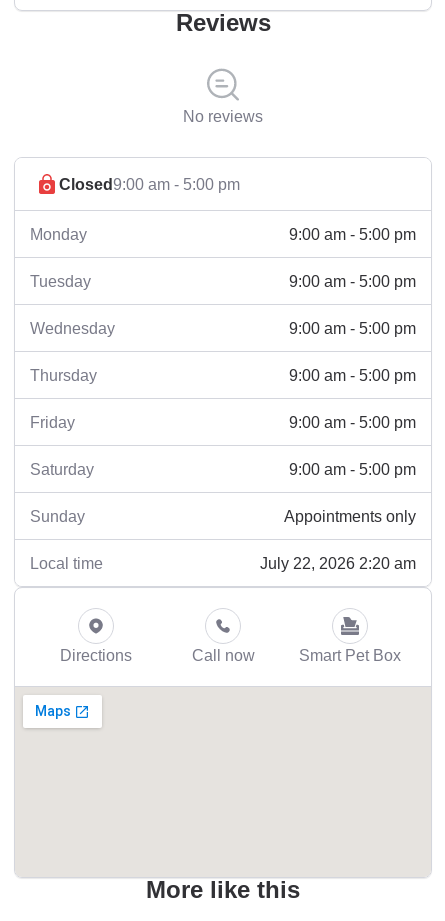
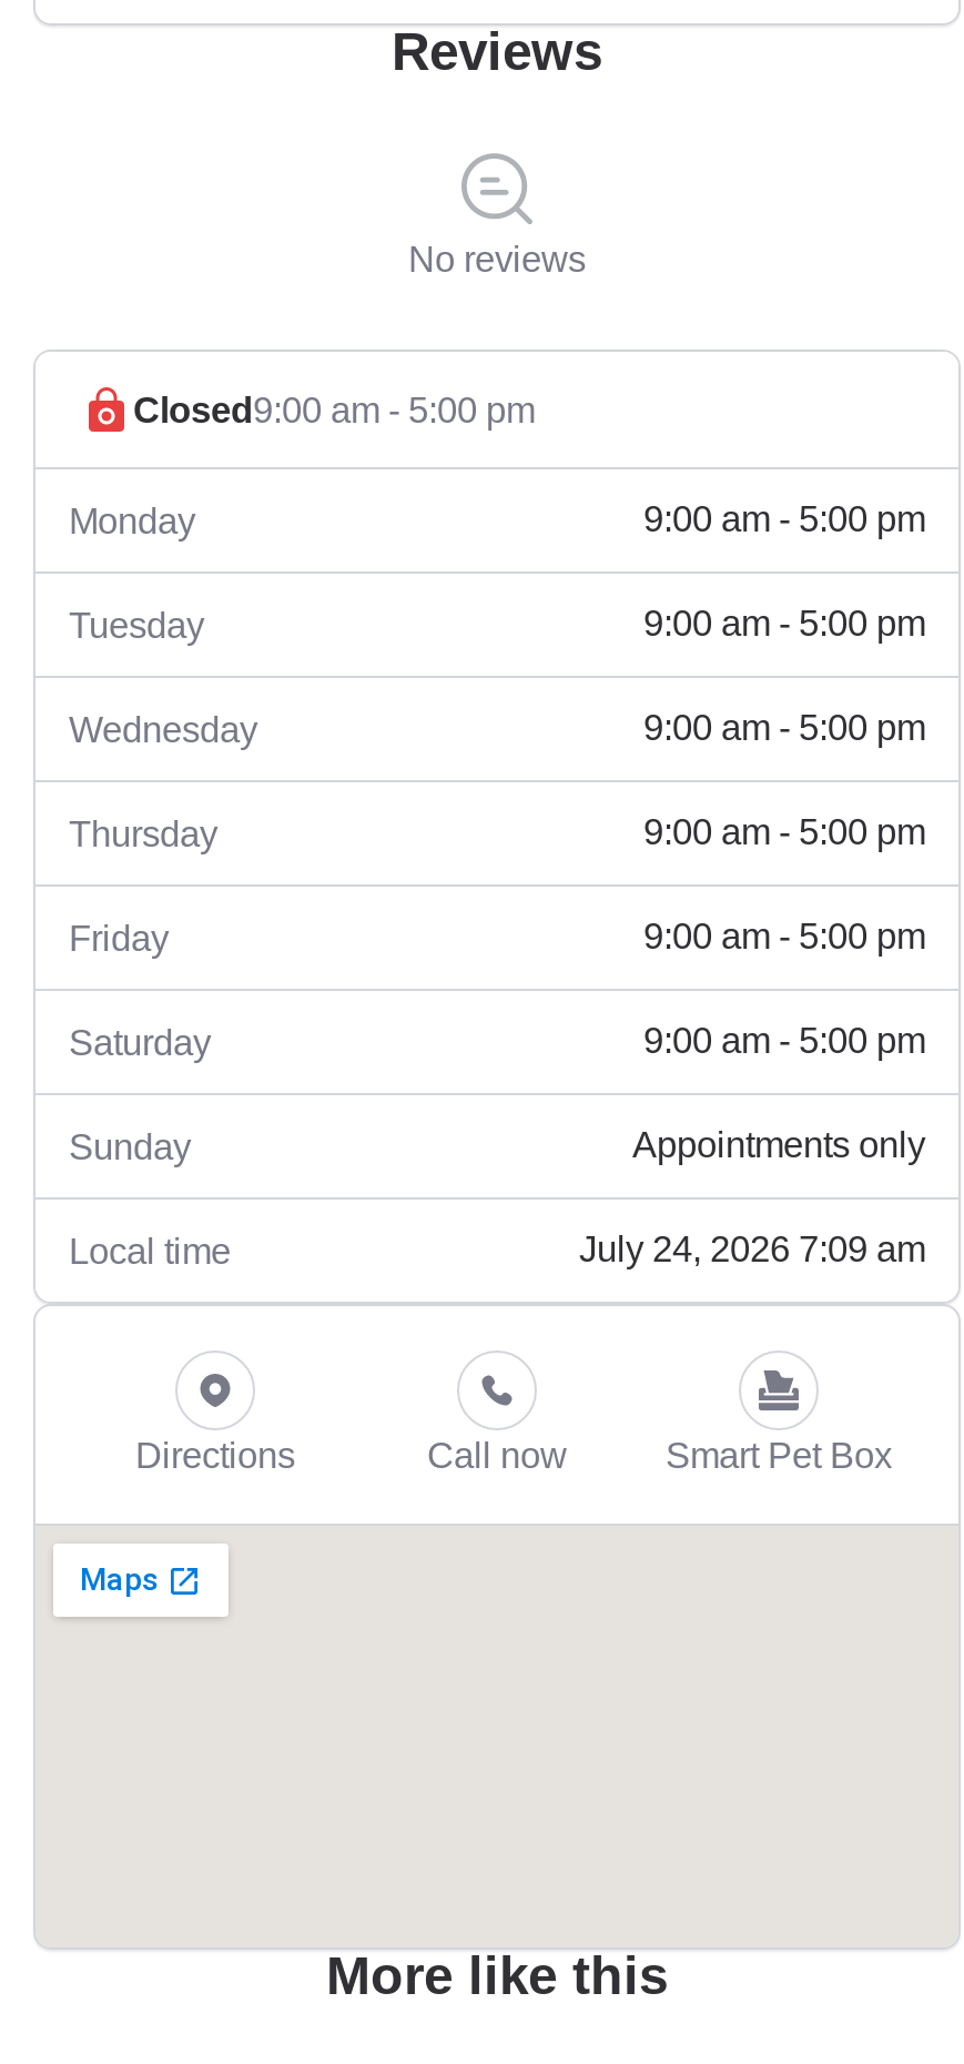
[260,553,416,571] July 22, 2026 2:20 am -> [579,1230,925,1269] July 24, 2026 7:09 am

